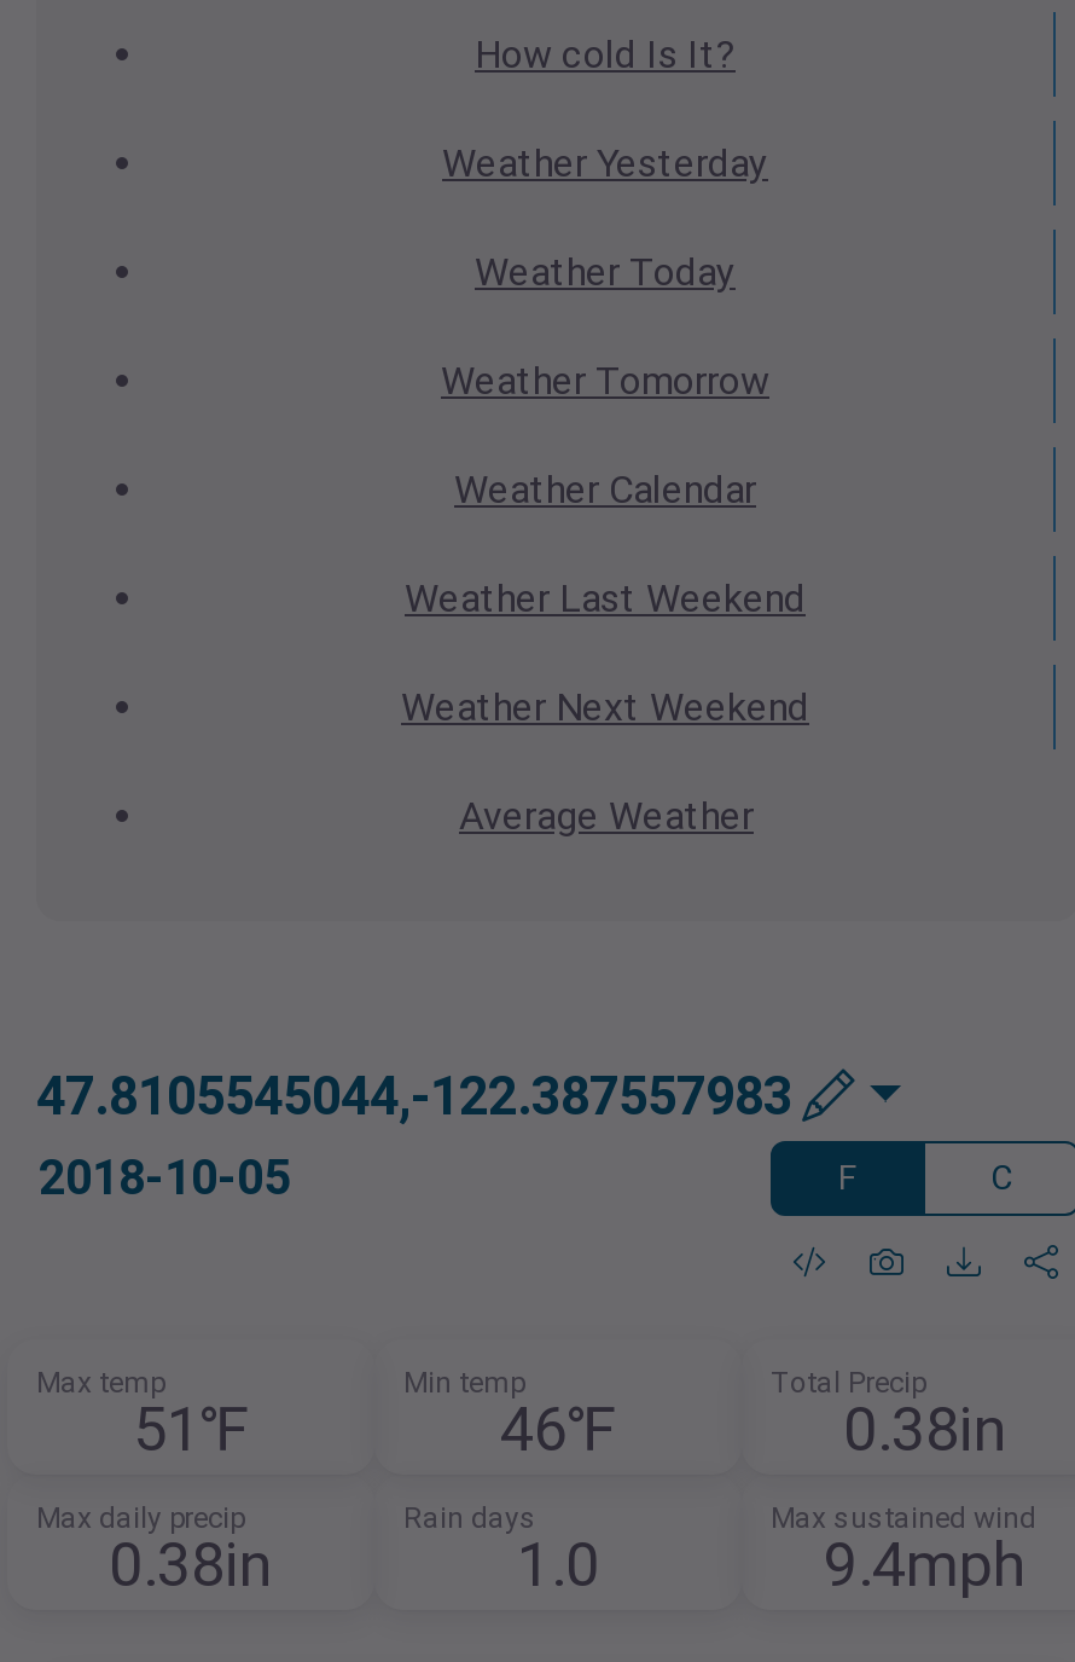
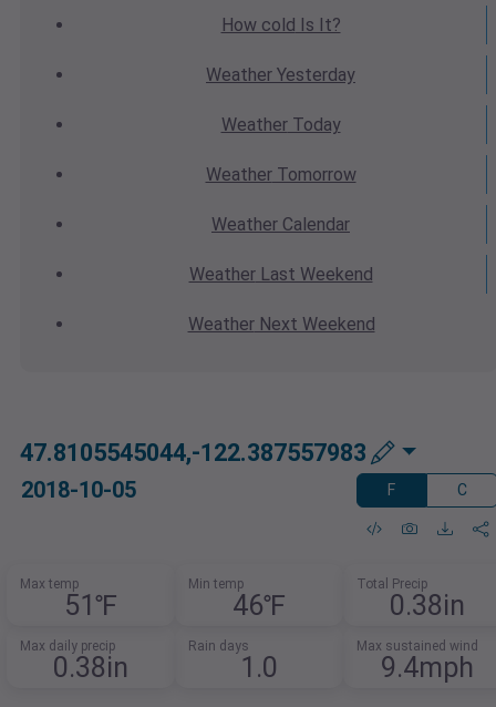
[459,793,754,839] Average Weather -> none

